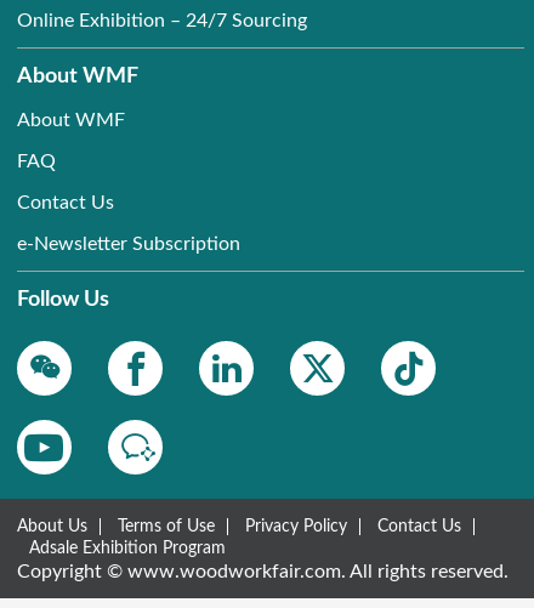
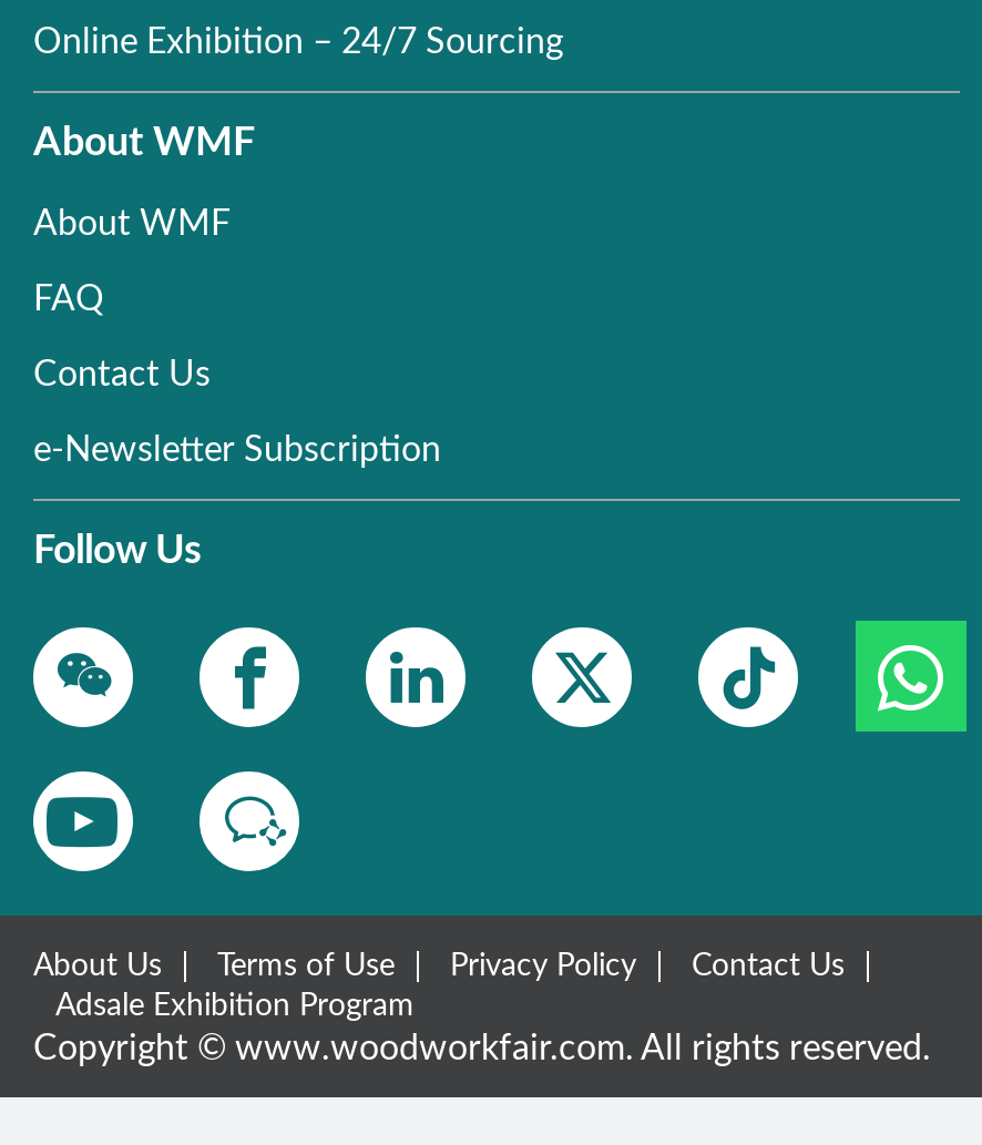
none -> [853,618,969,734] [image]

